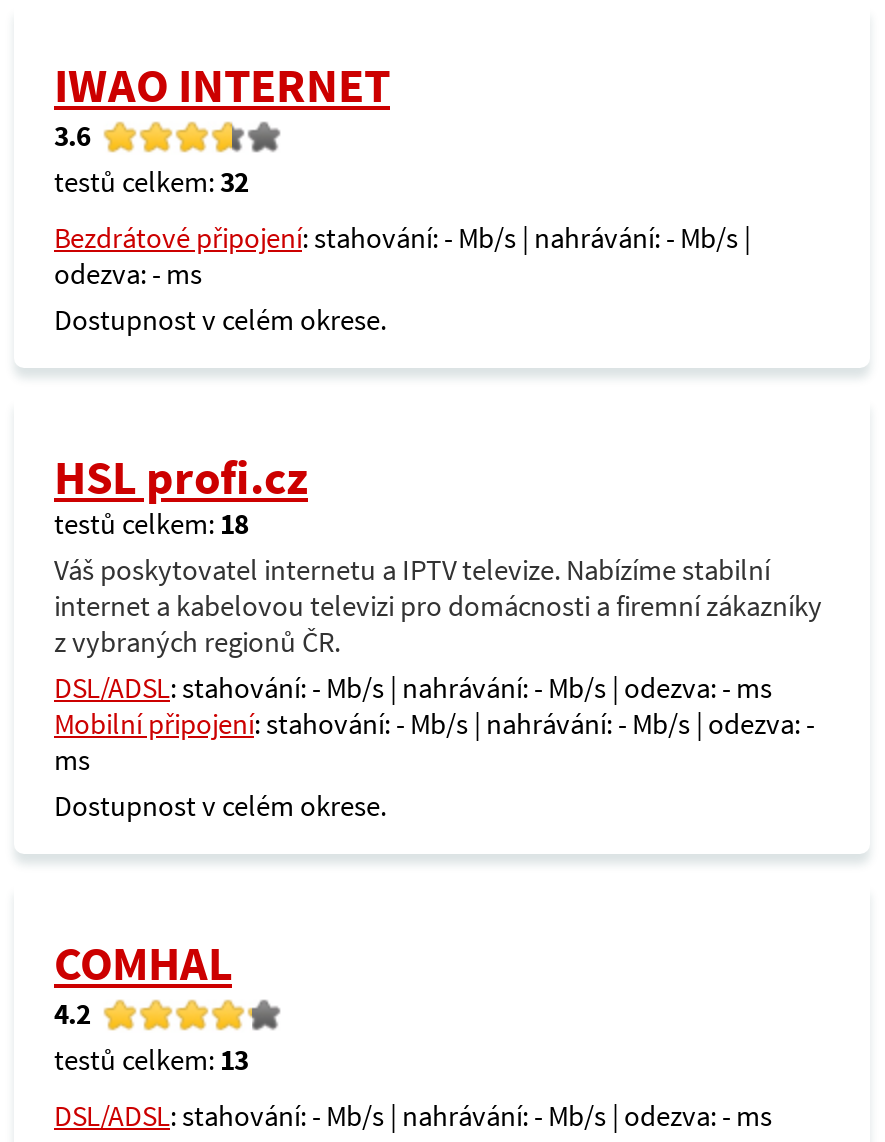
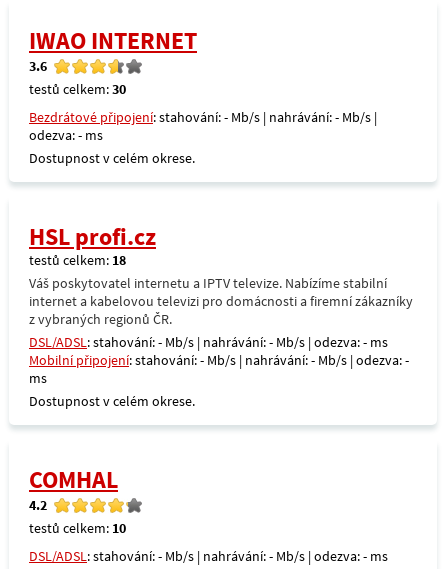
[54,164,248,200] testů celkem: 32 -> [29,80,126,98] testů celkem: 30
[54,1042,248,1078] testů celkem: 13 -> [29,519,126,537] testů celkem: 10

